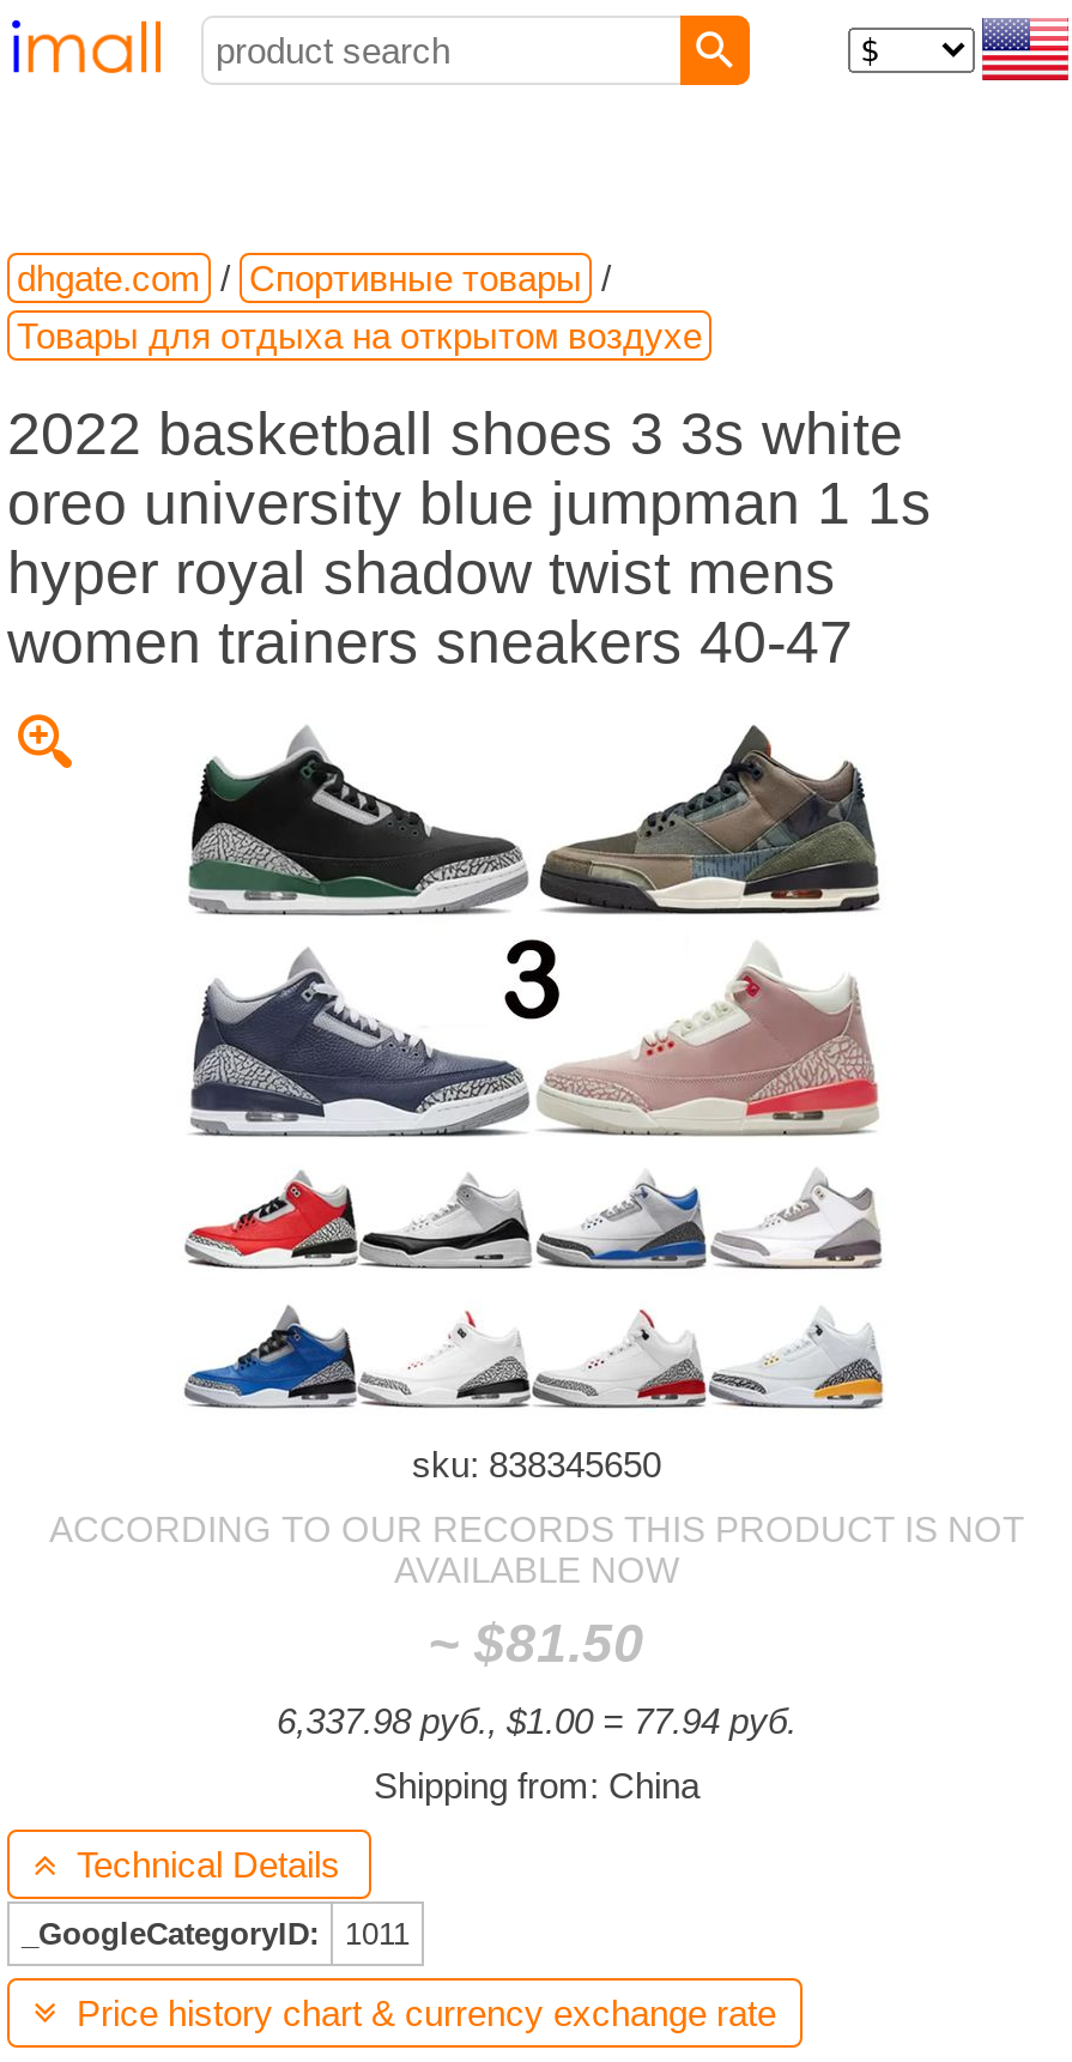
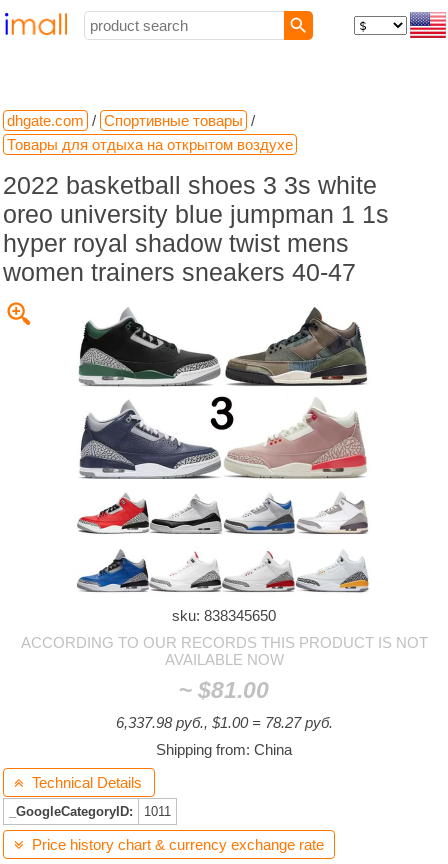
[429,1614,644,1674] ~ $81.50 -> [179,678,269,703] ~ $81.00
[277,1700,797,1741] 6,337.98 руб., $1.00 = 77.94 руб. -> [115,714,332,731] 6,337.98 руб., $1.00 = 78.27 руб.

